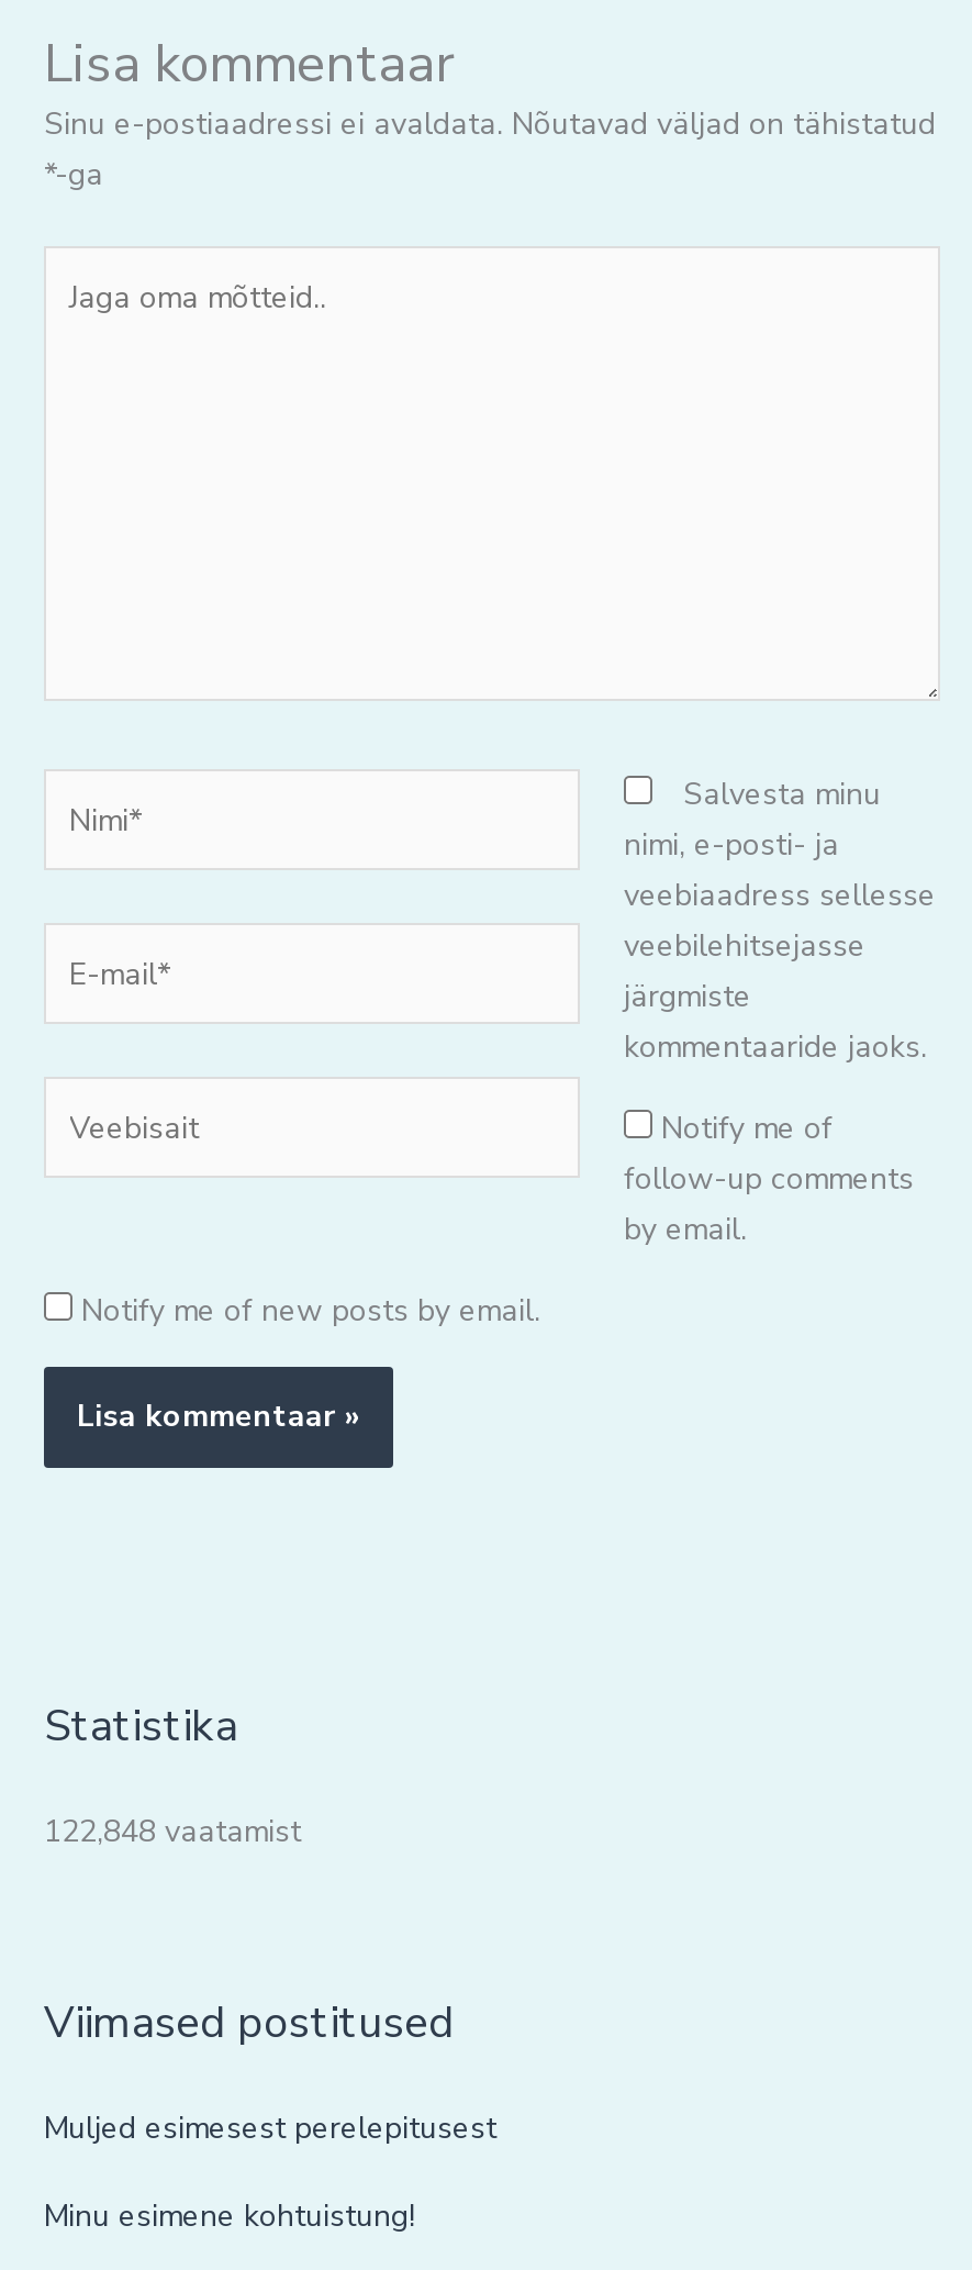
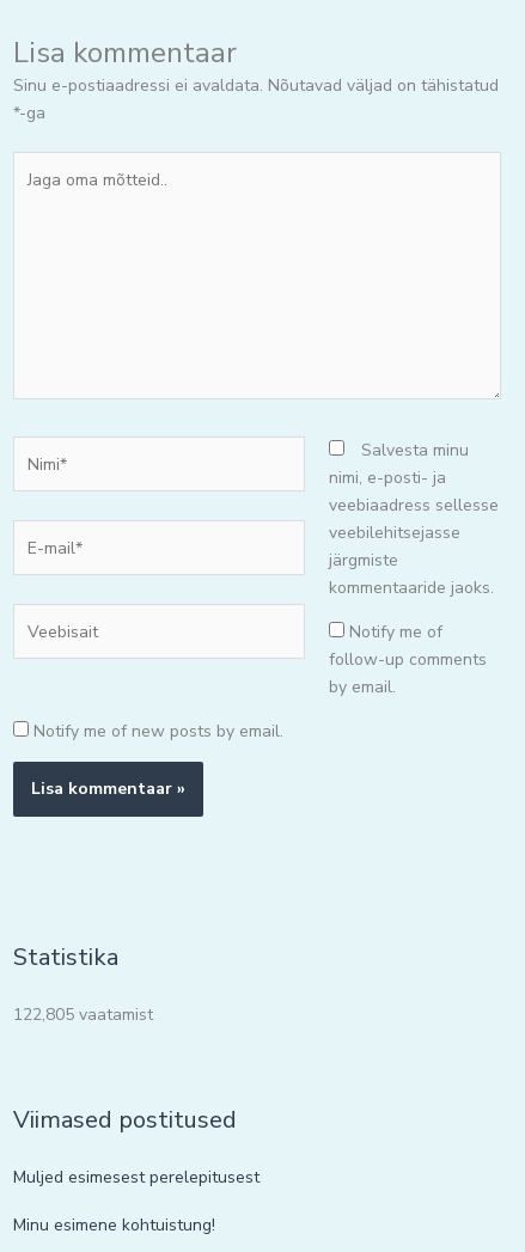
[44,1811,301,1853] 122,848 vaatamist -> [13,1004,153,1026] 122,805 vaatamist

